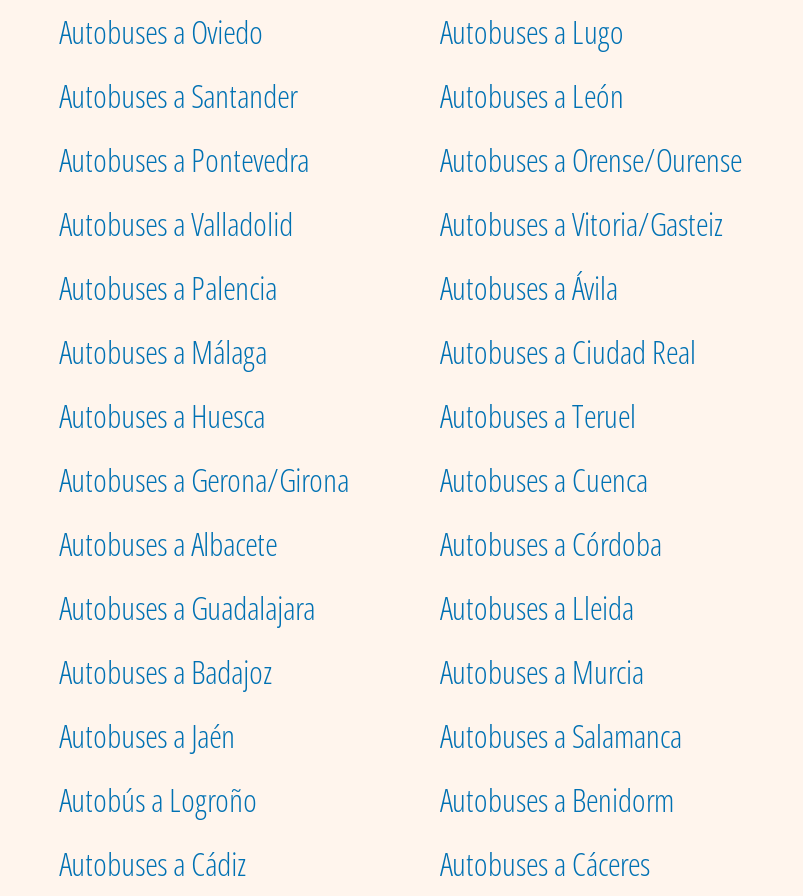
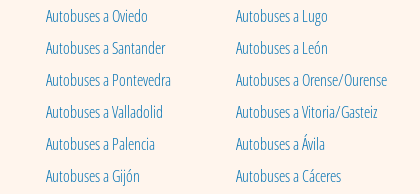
[59,331,696,887] Autobuses a Málaga | Autobuses a Ciudad Real | Autobuses a Huesca | Autobuses a Teruel | Autobuses a Gerona/Girona | Autobuses a Cuenca | Autobuses a Albacete | Autobuses a Córdoba | Autobuses a Guadalajara | Autobuses a Lleida | Autobuses a Badajoz | Autobuses a Murcia | Autobuses a Jaén | Autobuses a Salamanca | Autobús a Logroño | Autobuses a Benidorm | Autobuses a Cádiz -> [46,165,140,187] Autobuses a Gijón

